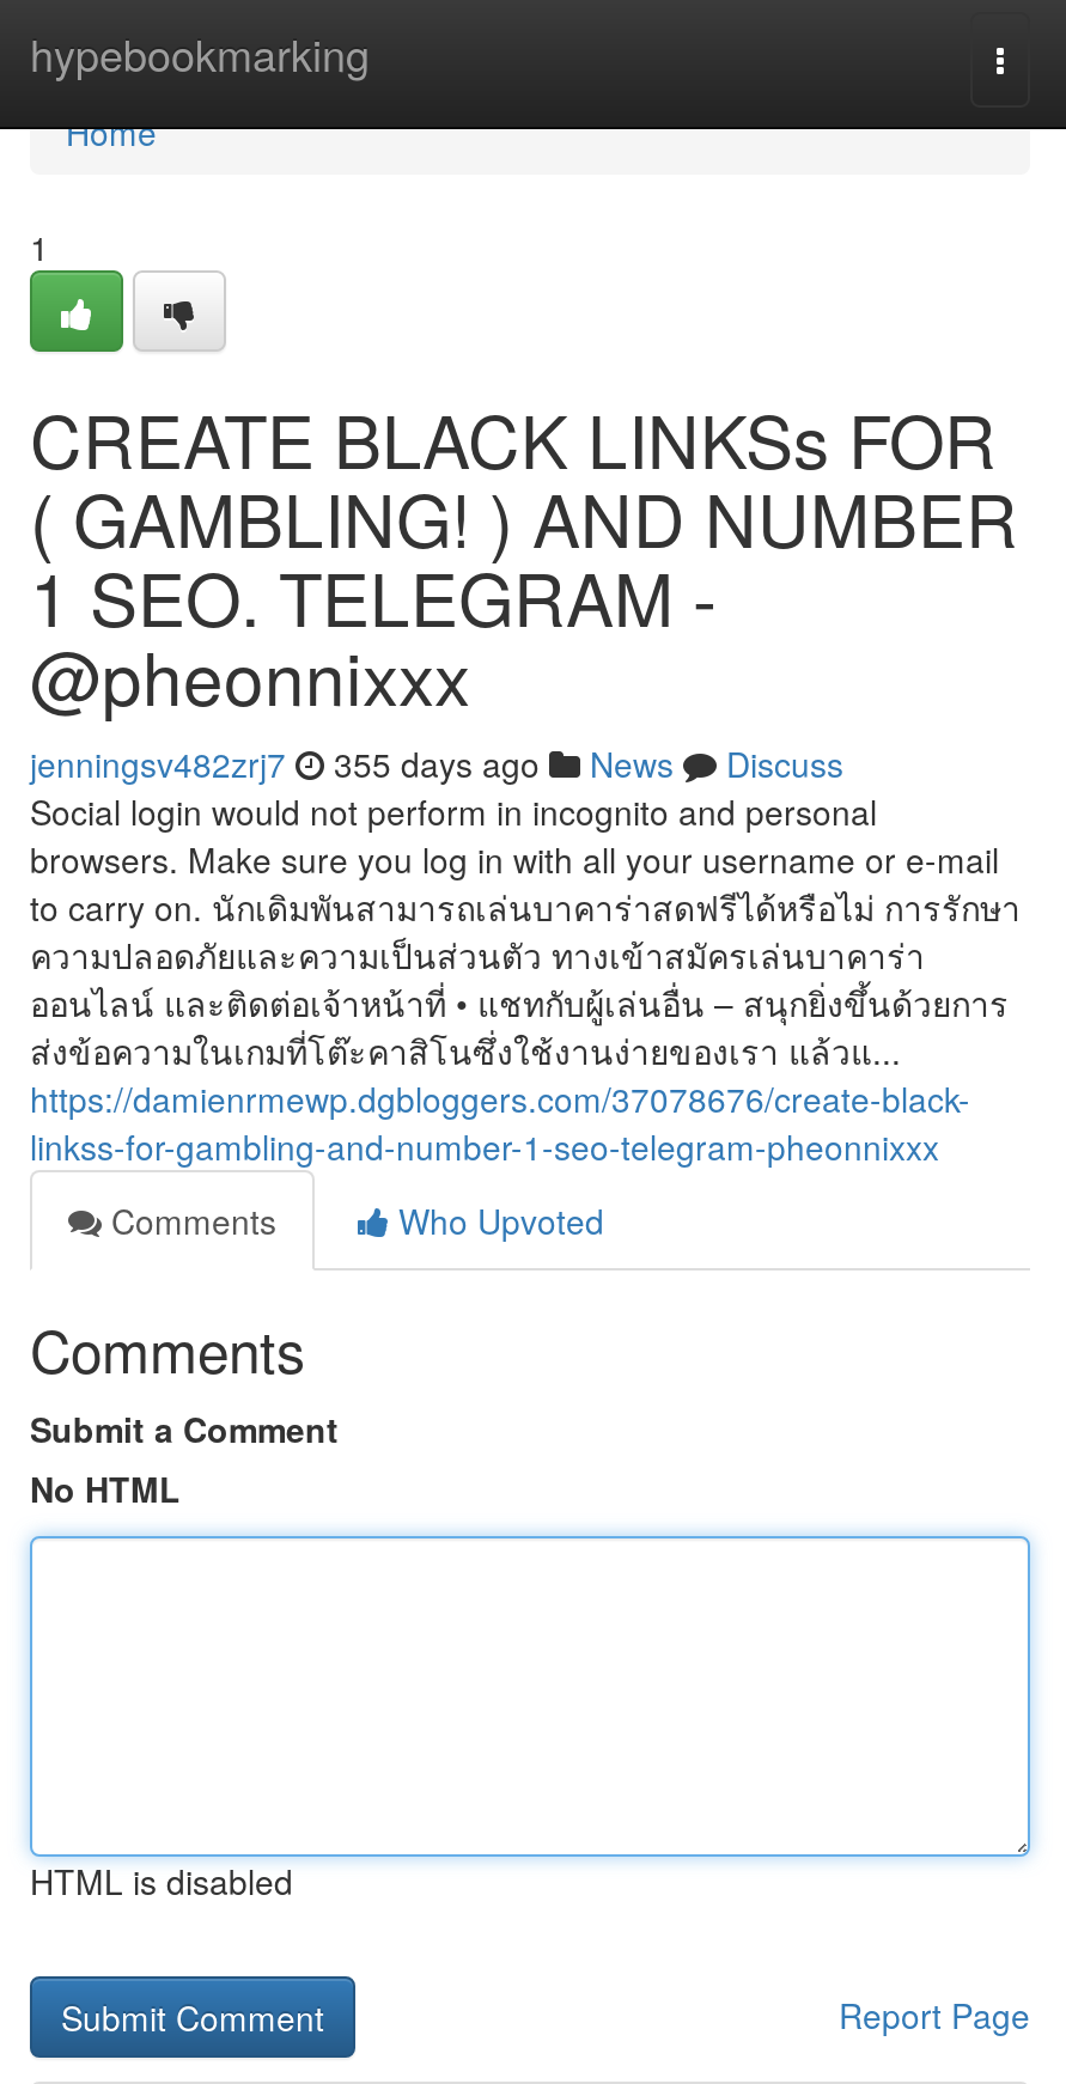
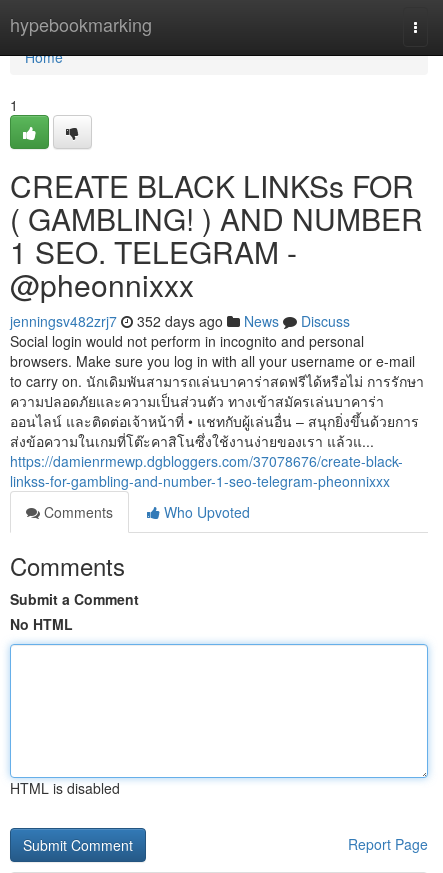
[30,739,843,787] jenningsv482zrj7 355 days ago News Discuss -> [10,311,350,331] jenningsv482zrj7 352 days ago News Discuss

